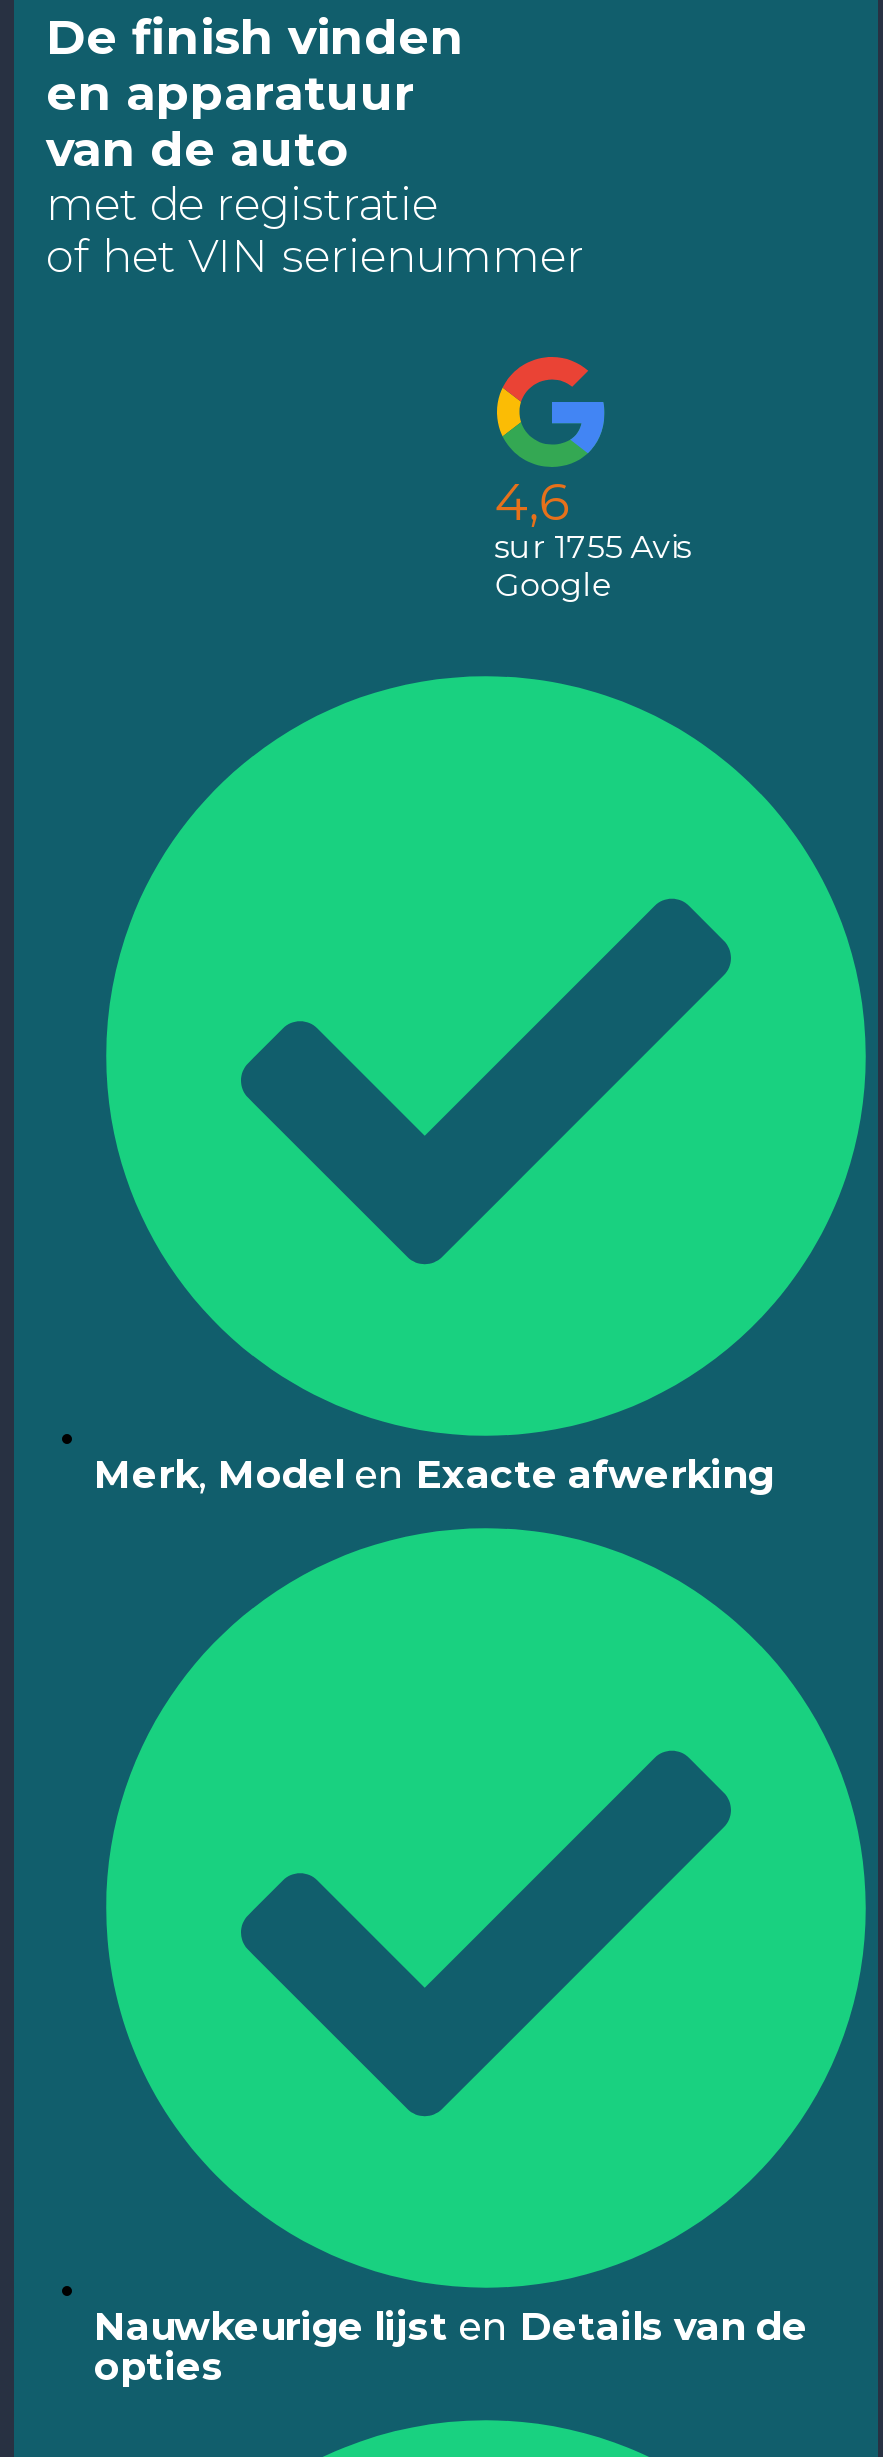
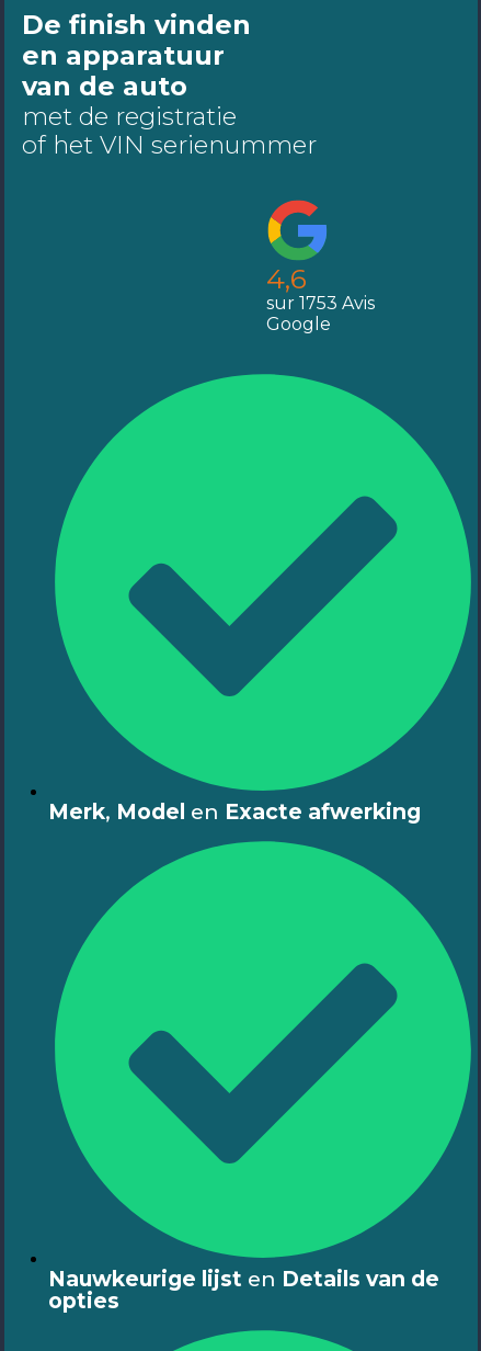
[494,528,690,566] sur 1755 Avis -> [266,293,375,314] sur 1753 Avis

